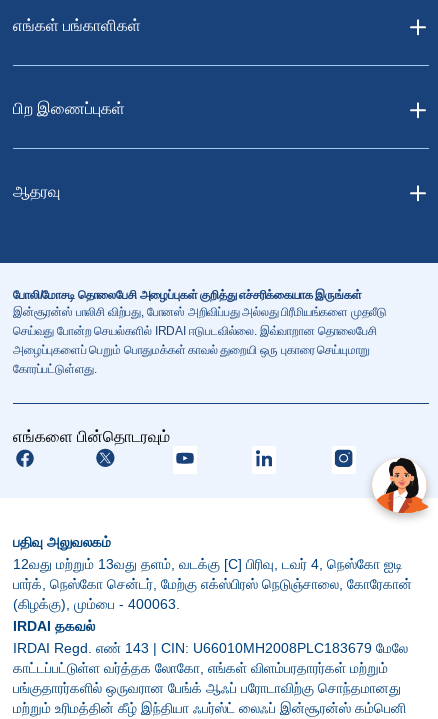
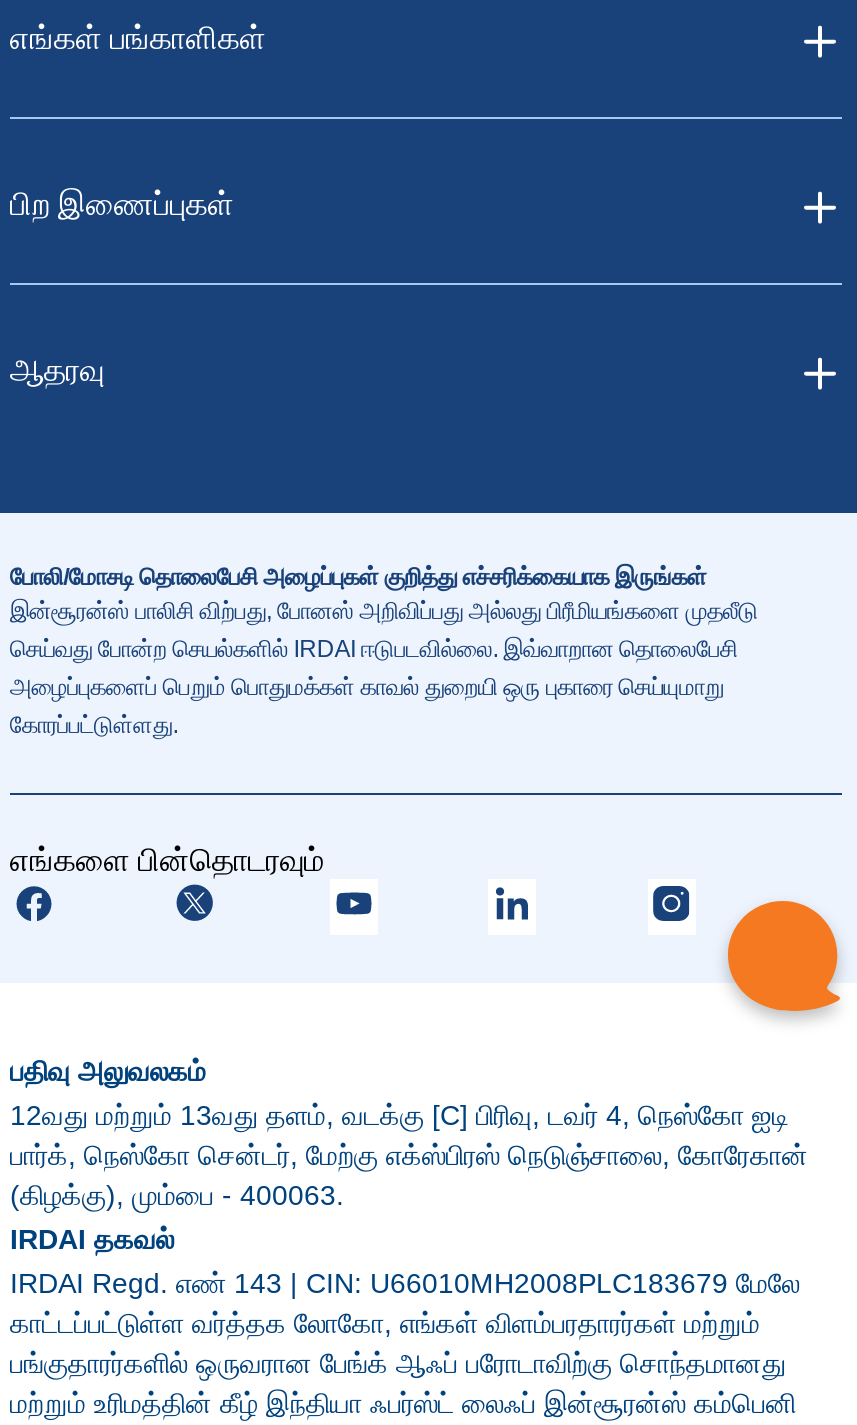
[372,457,427,513] [image] -> [726,899,840,1011] [image]

